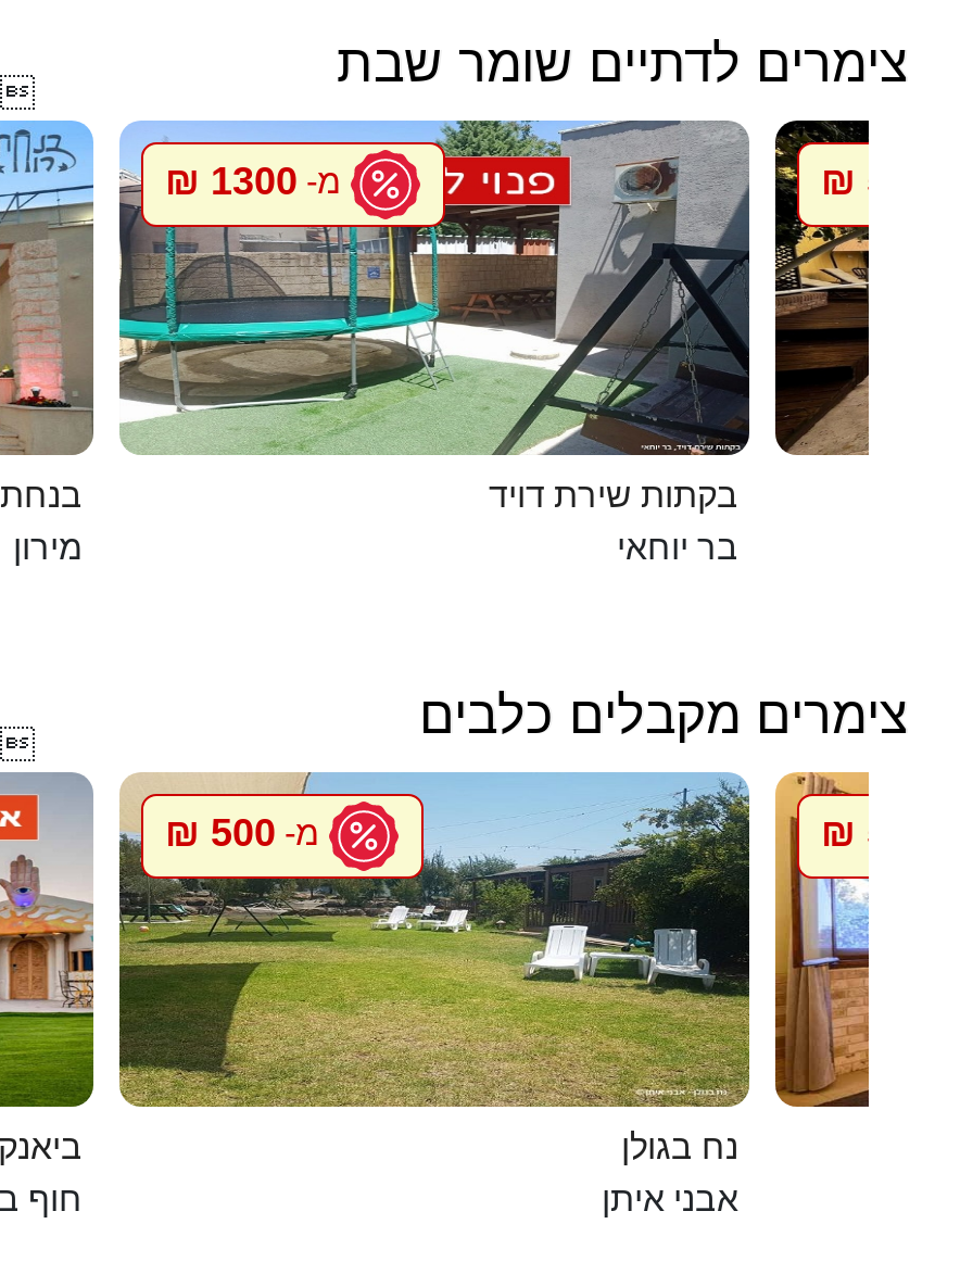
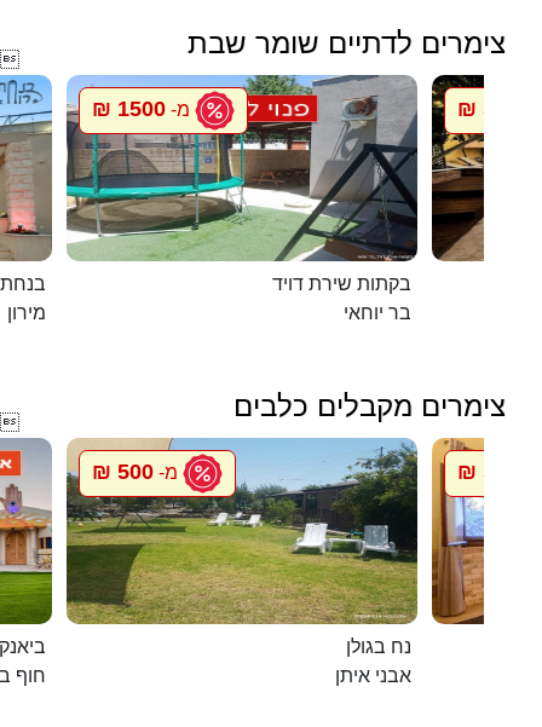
[211,159,350,202] מ- 1300 ₪ -> [117,96,195,121] מ- 1500 ₪

